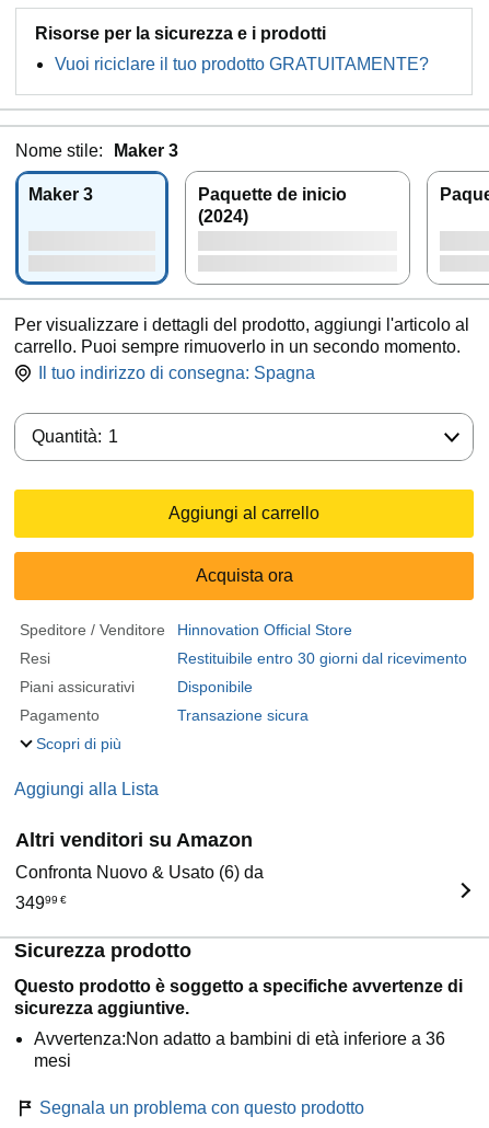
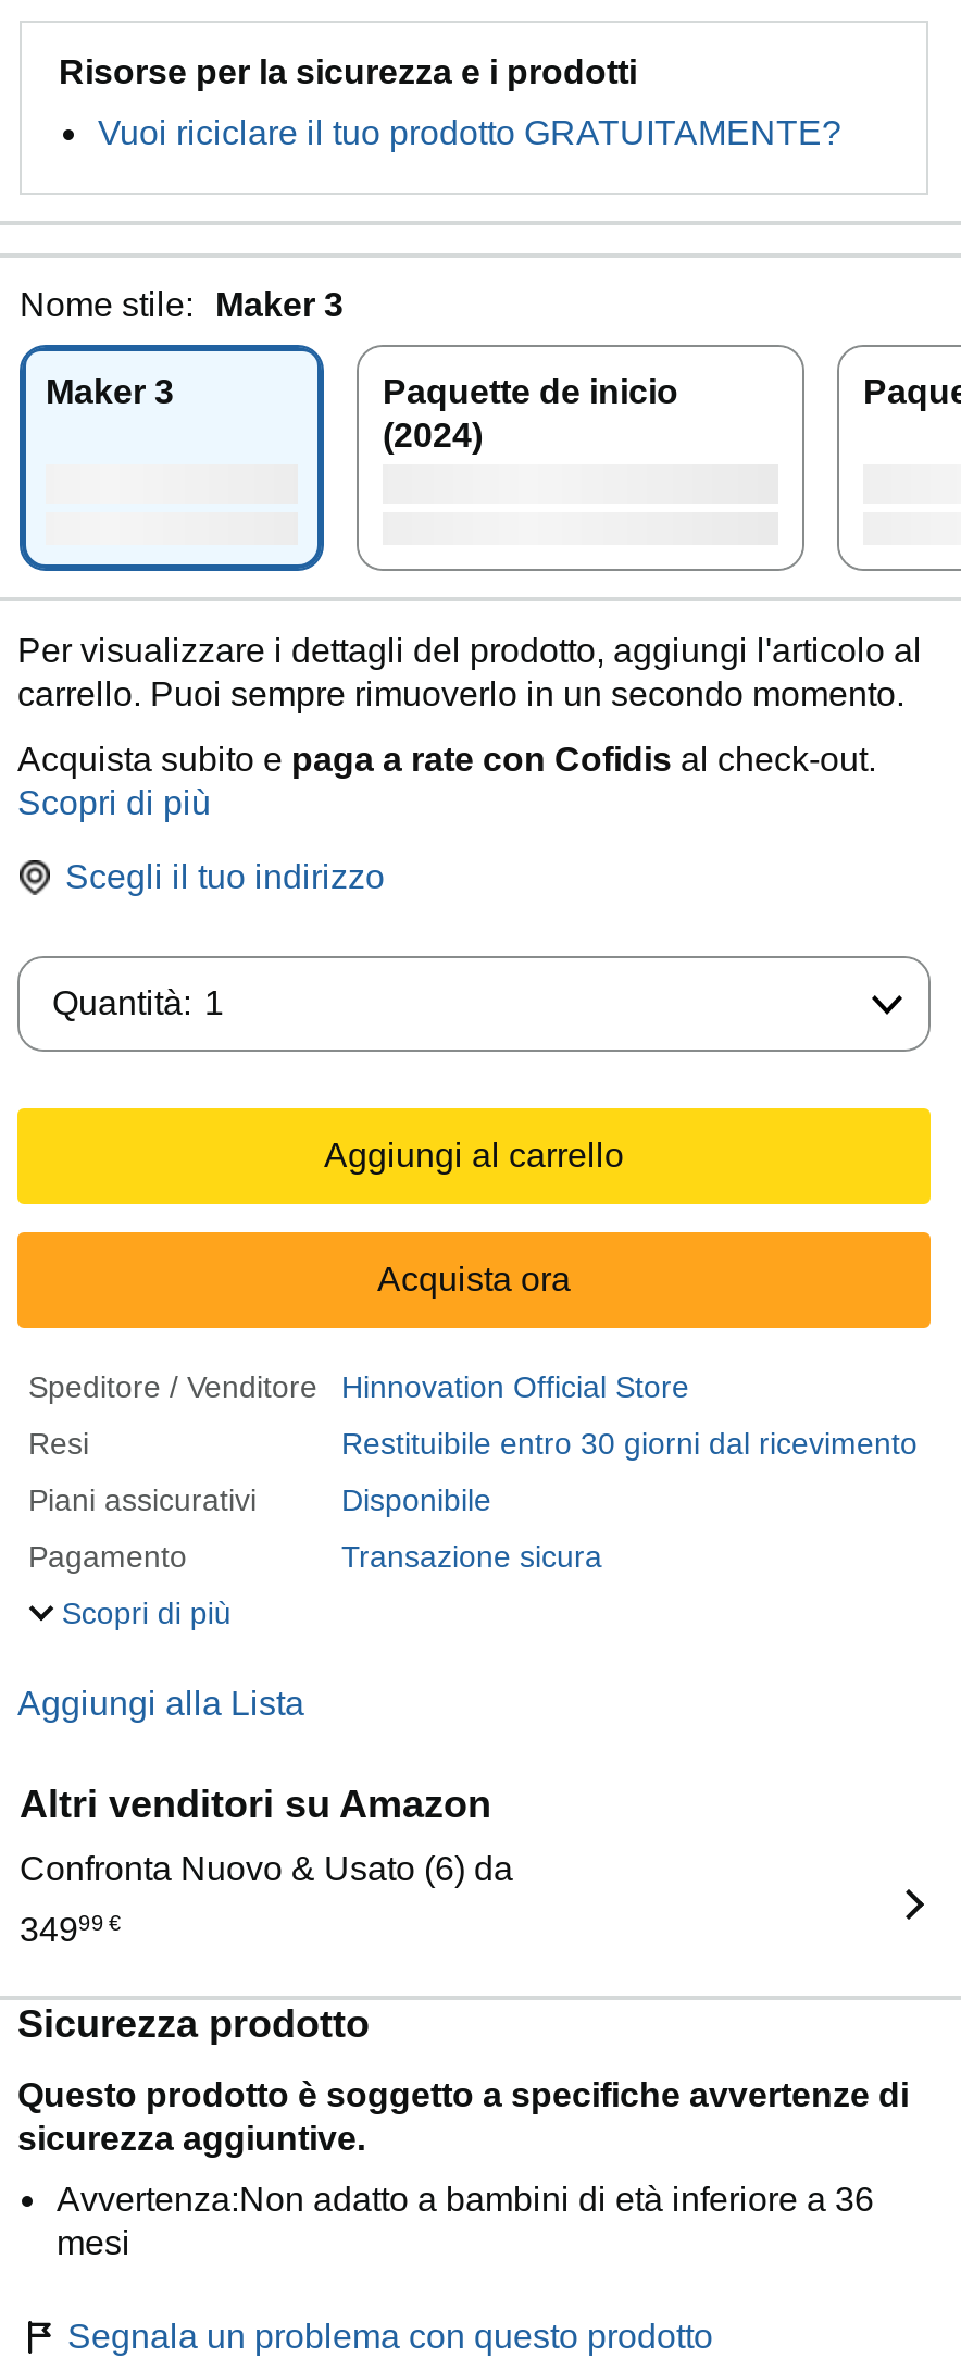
[38,364,315,382] Il tuo indirizzo di consegna: Spagna -> [17,741,876,896] Acquista subito e paga a rate con Cofidis al check-out. | Scopri di più | Scegli il tuo indirizzo

